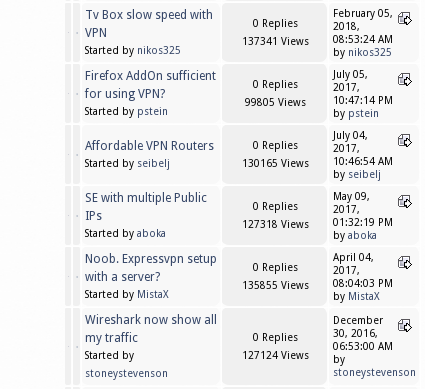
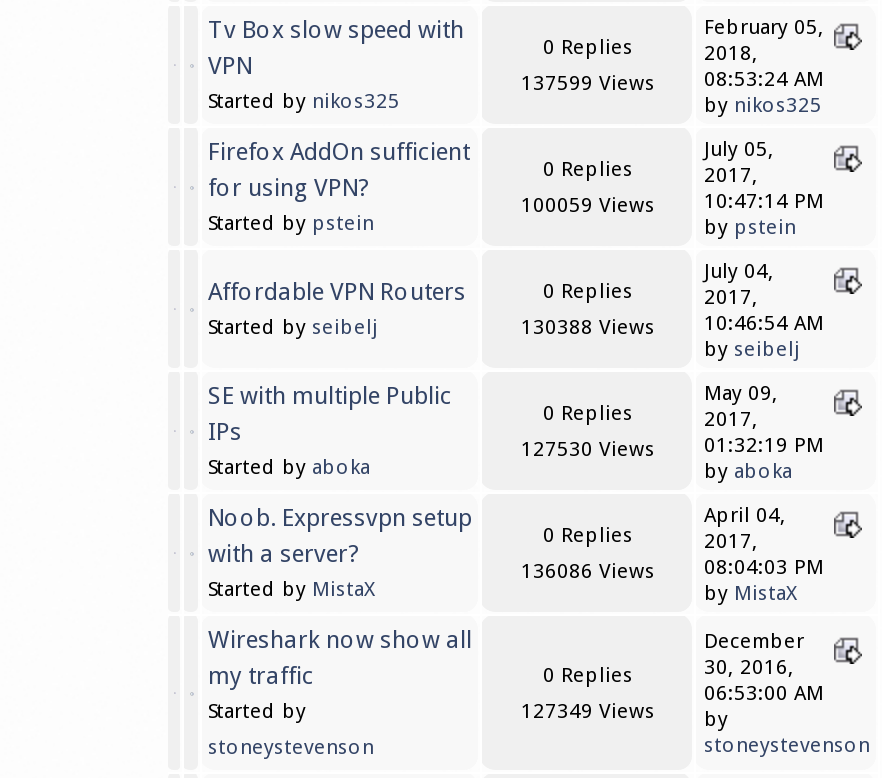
[241,36,308,47] 137341 Views -> [521,73,655,95] 137599 Views
[244,97,305,108] 99805 Views -> [521,195,655,217] 100059 Views
[241,158,308,169] 130165 Views -> [521,317,655,339] 130388 Views
[241,219,308,230] 127318 Views -> [521,439,655,461] 127530 Views
[241,280,308,291] 135855 Views -> [521,561,655,583] 136086 Views
[241,350,308,361] 127124 Views -> [521,701,655,723] 127349 Views

